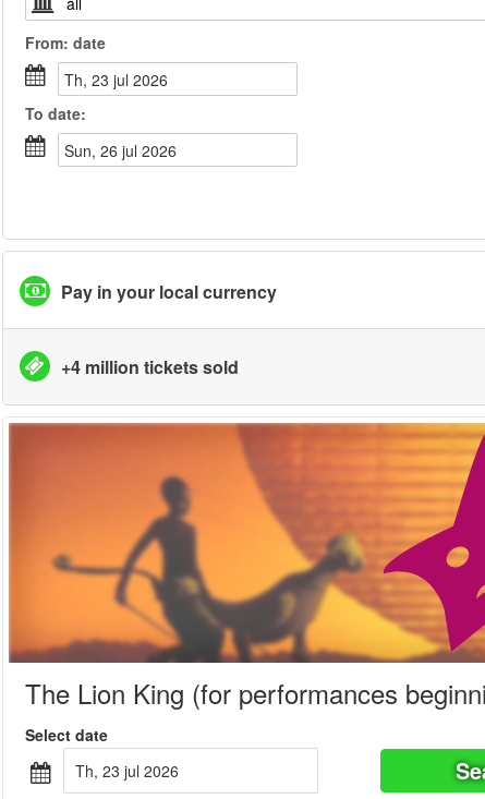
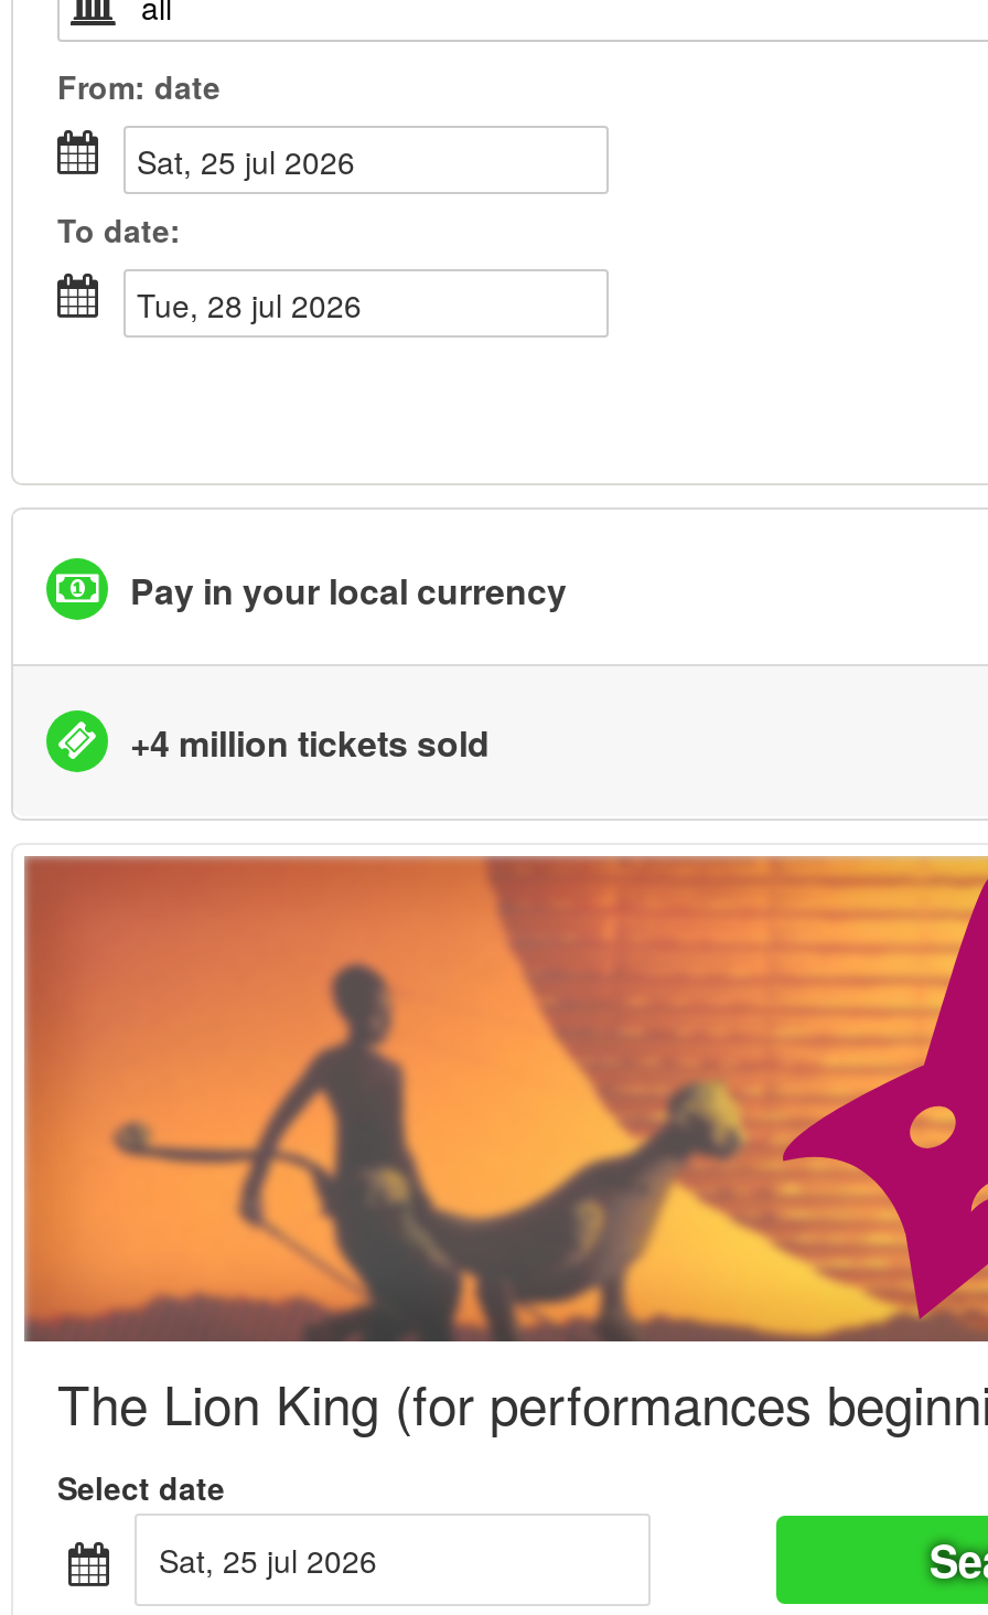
[74,69,168,90] th, 23 jul 2026 -> [157,139,355,183] sat, 25 jul 2026
[74,140,177,161] sun, 26 jul 2026 -> [154,282,362,327] tue, 28 jul 2026
[85,760,179,782] th, 23 jul 2026 -> [179,1538,377,1582] sat, 25 jul 2026

